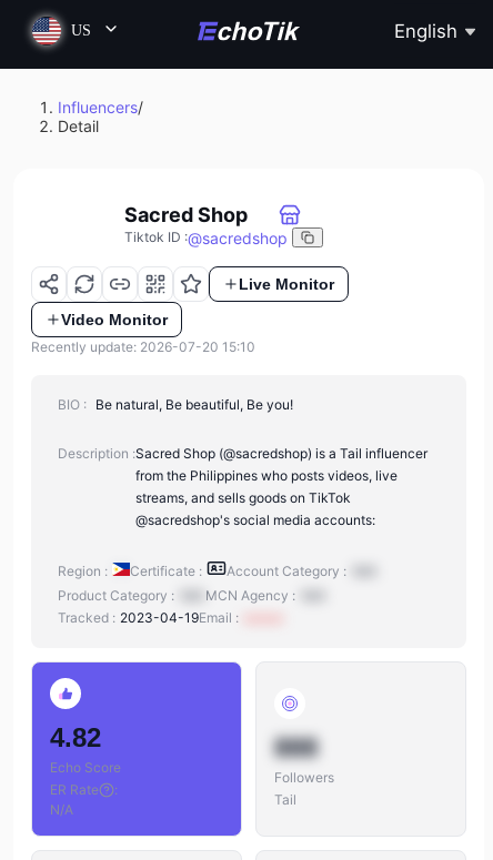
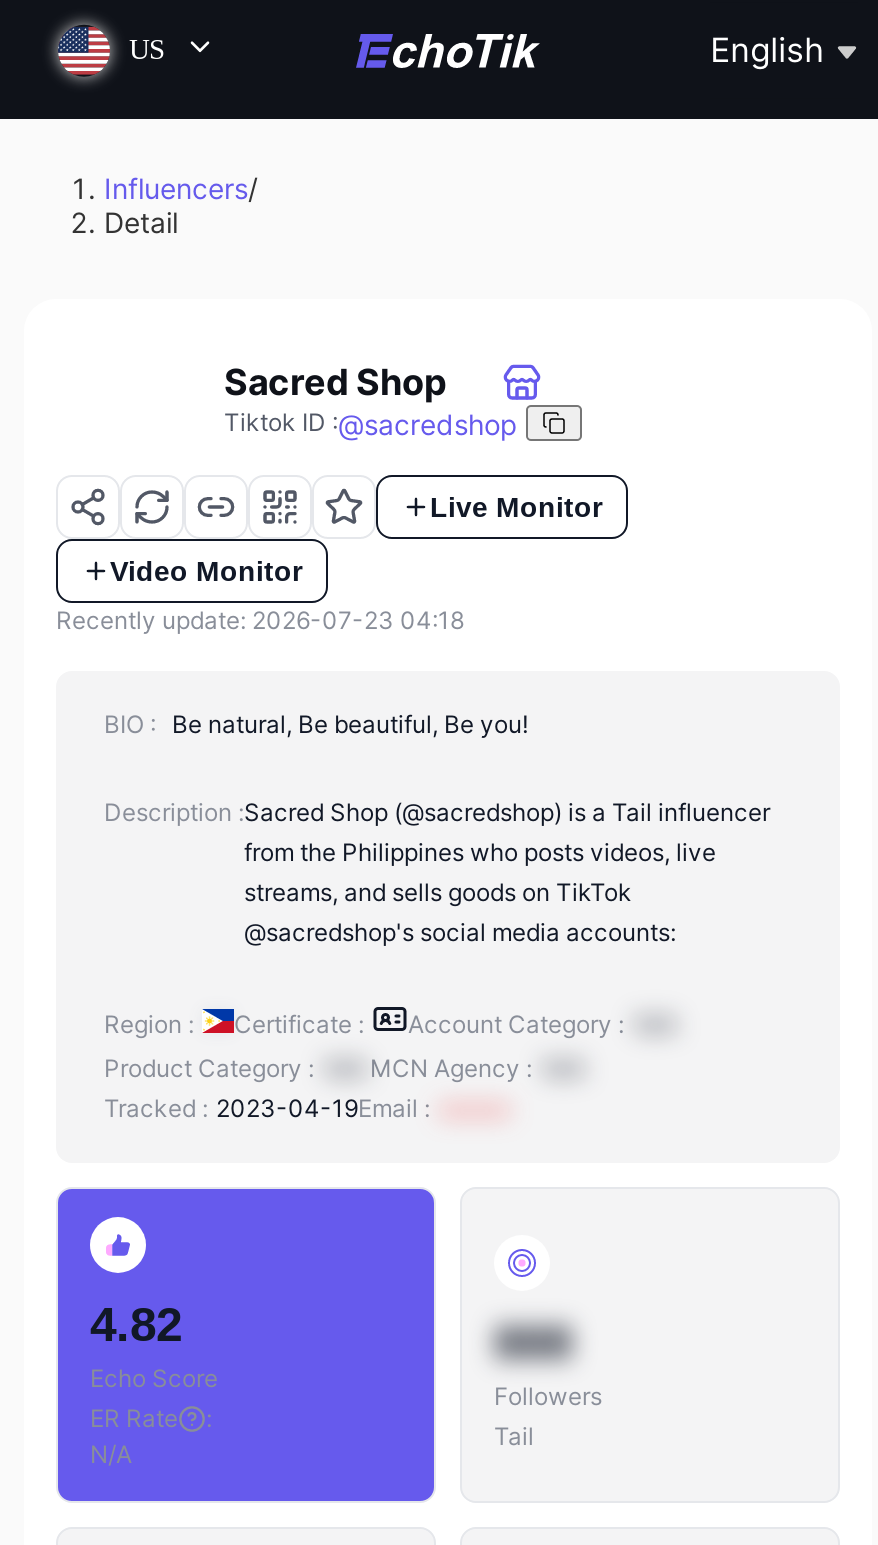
[31,339,255,355] Recently update: 2026-07-20 15:10 -> [56,606,464,636] Recently update: 2026-07-23 04:18

